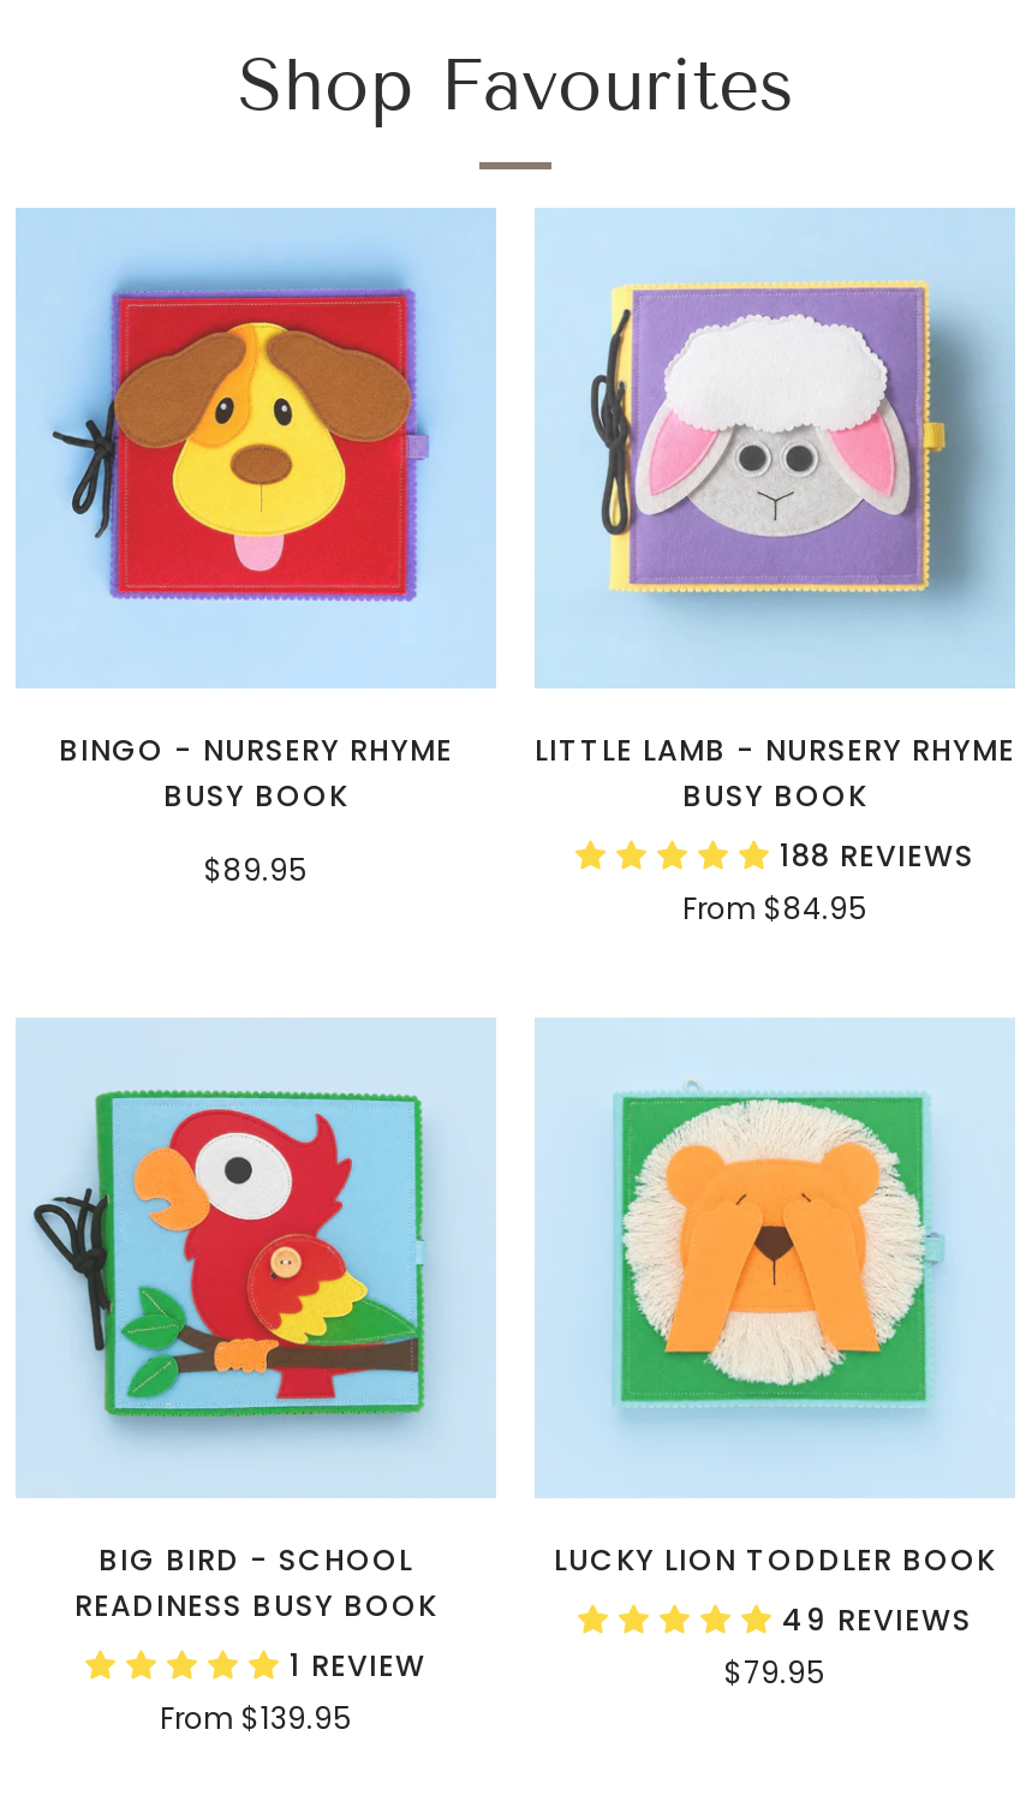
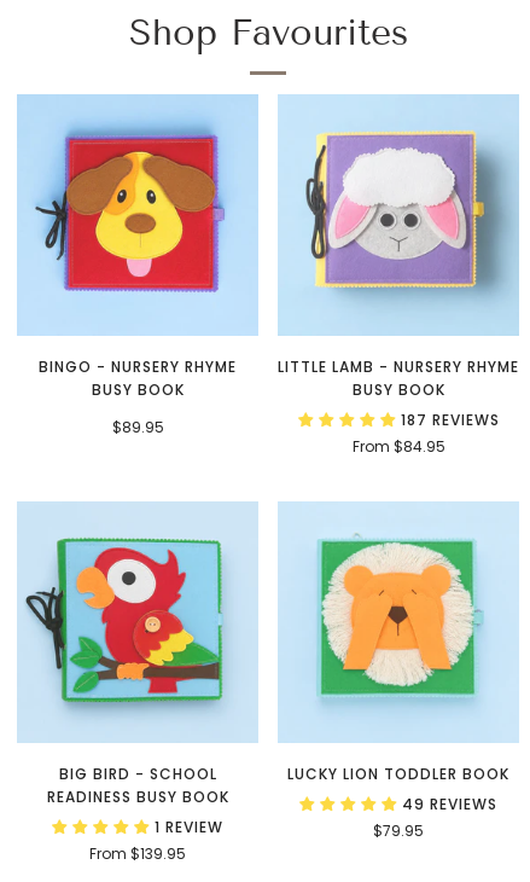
[780,835,974,876] 188 REVIEWS -> [400,410,499,430] 187 REVIEWS

